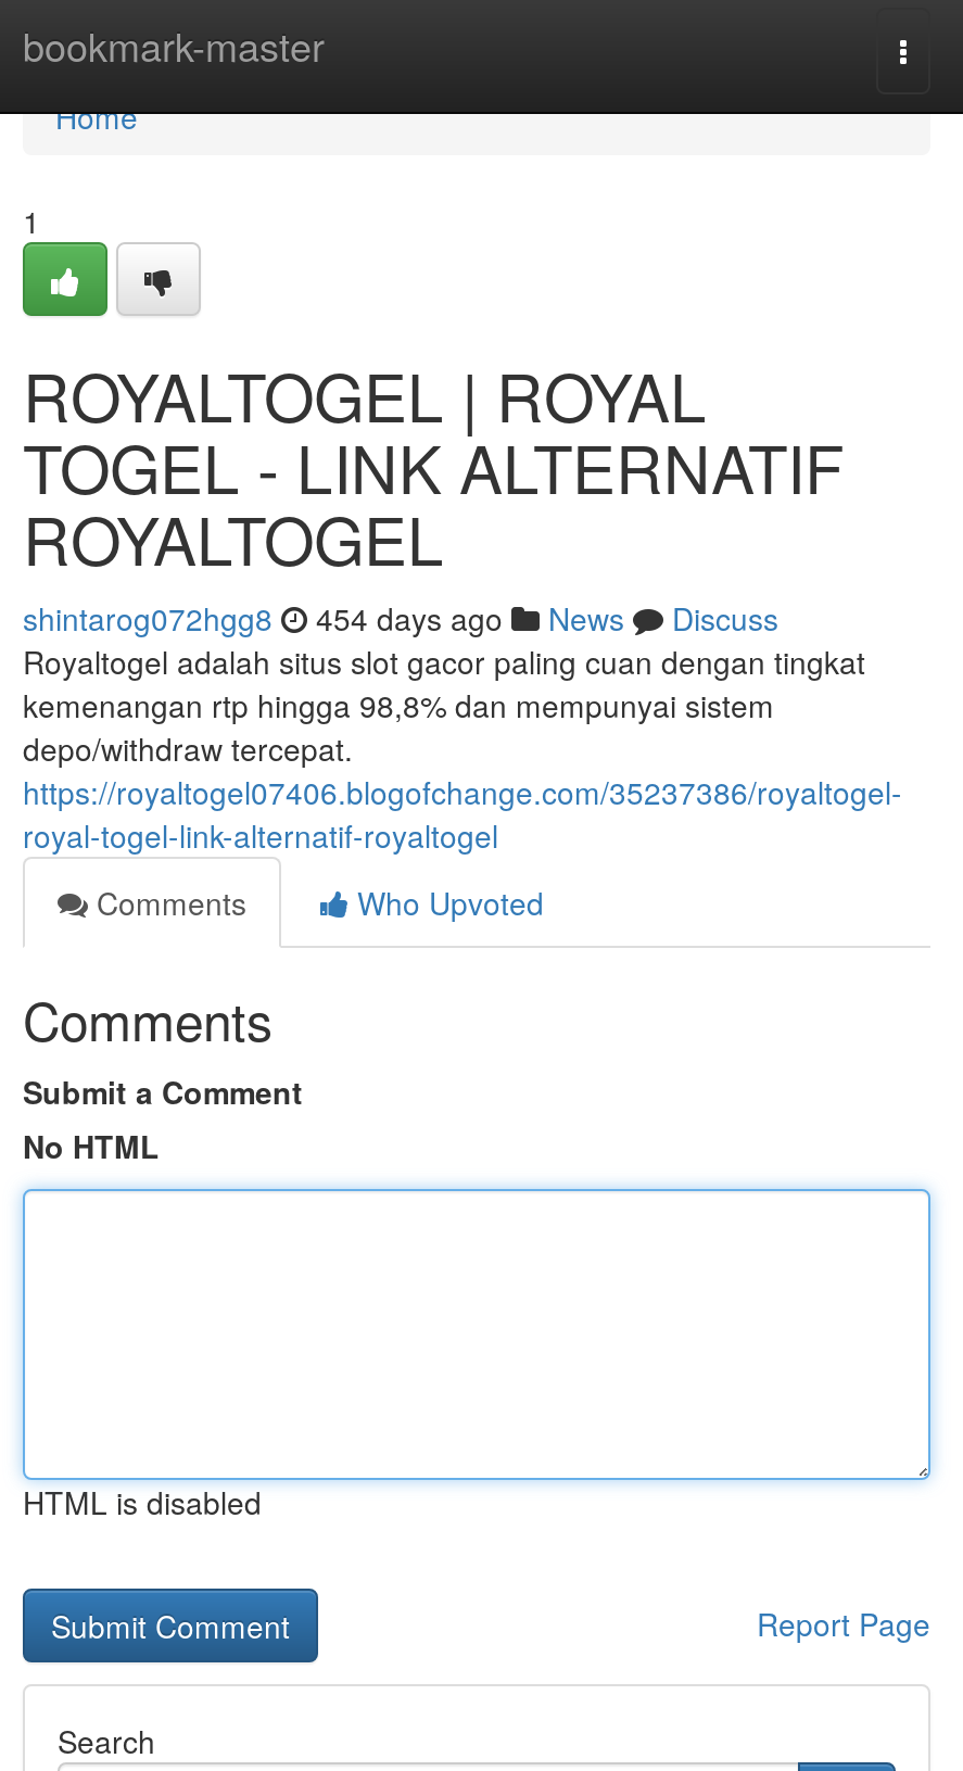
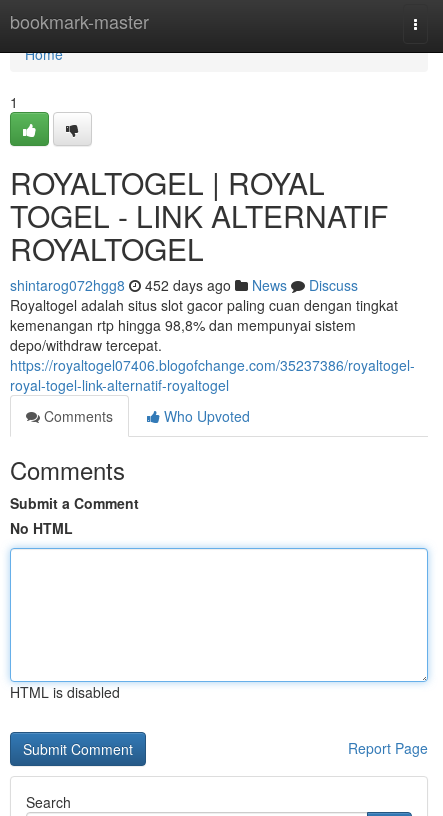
[23,596,778,640] shintarog072hgg8 454 days ago News Discuss -> [10,275,358,295] shintarog072hgg8 452 days ago News Discuss

